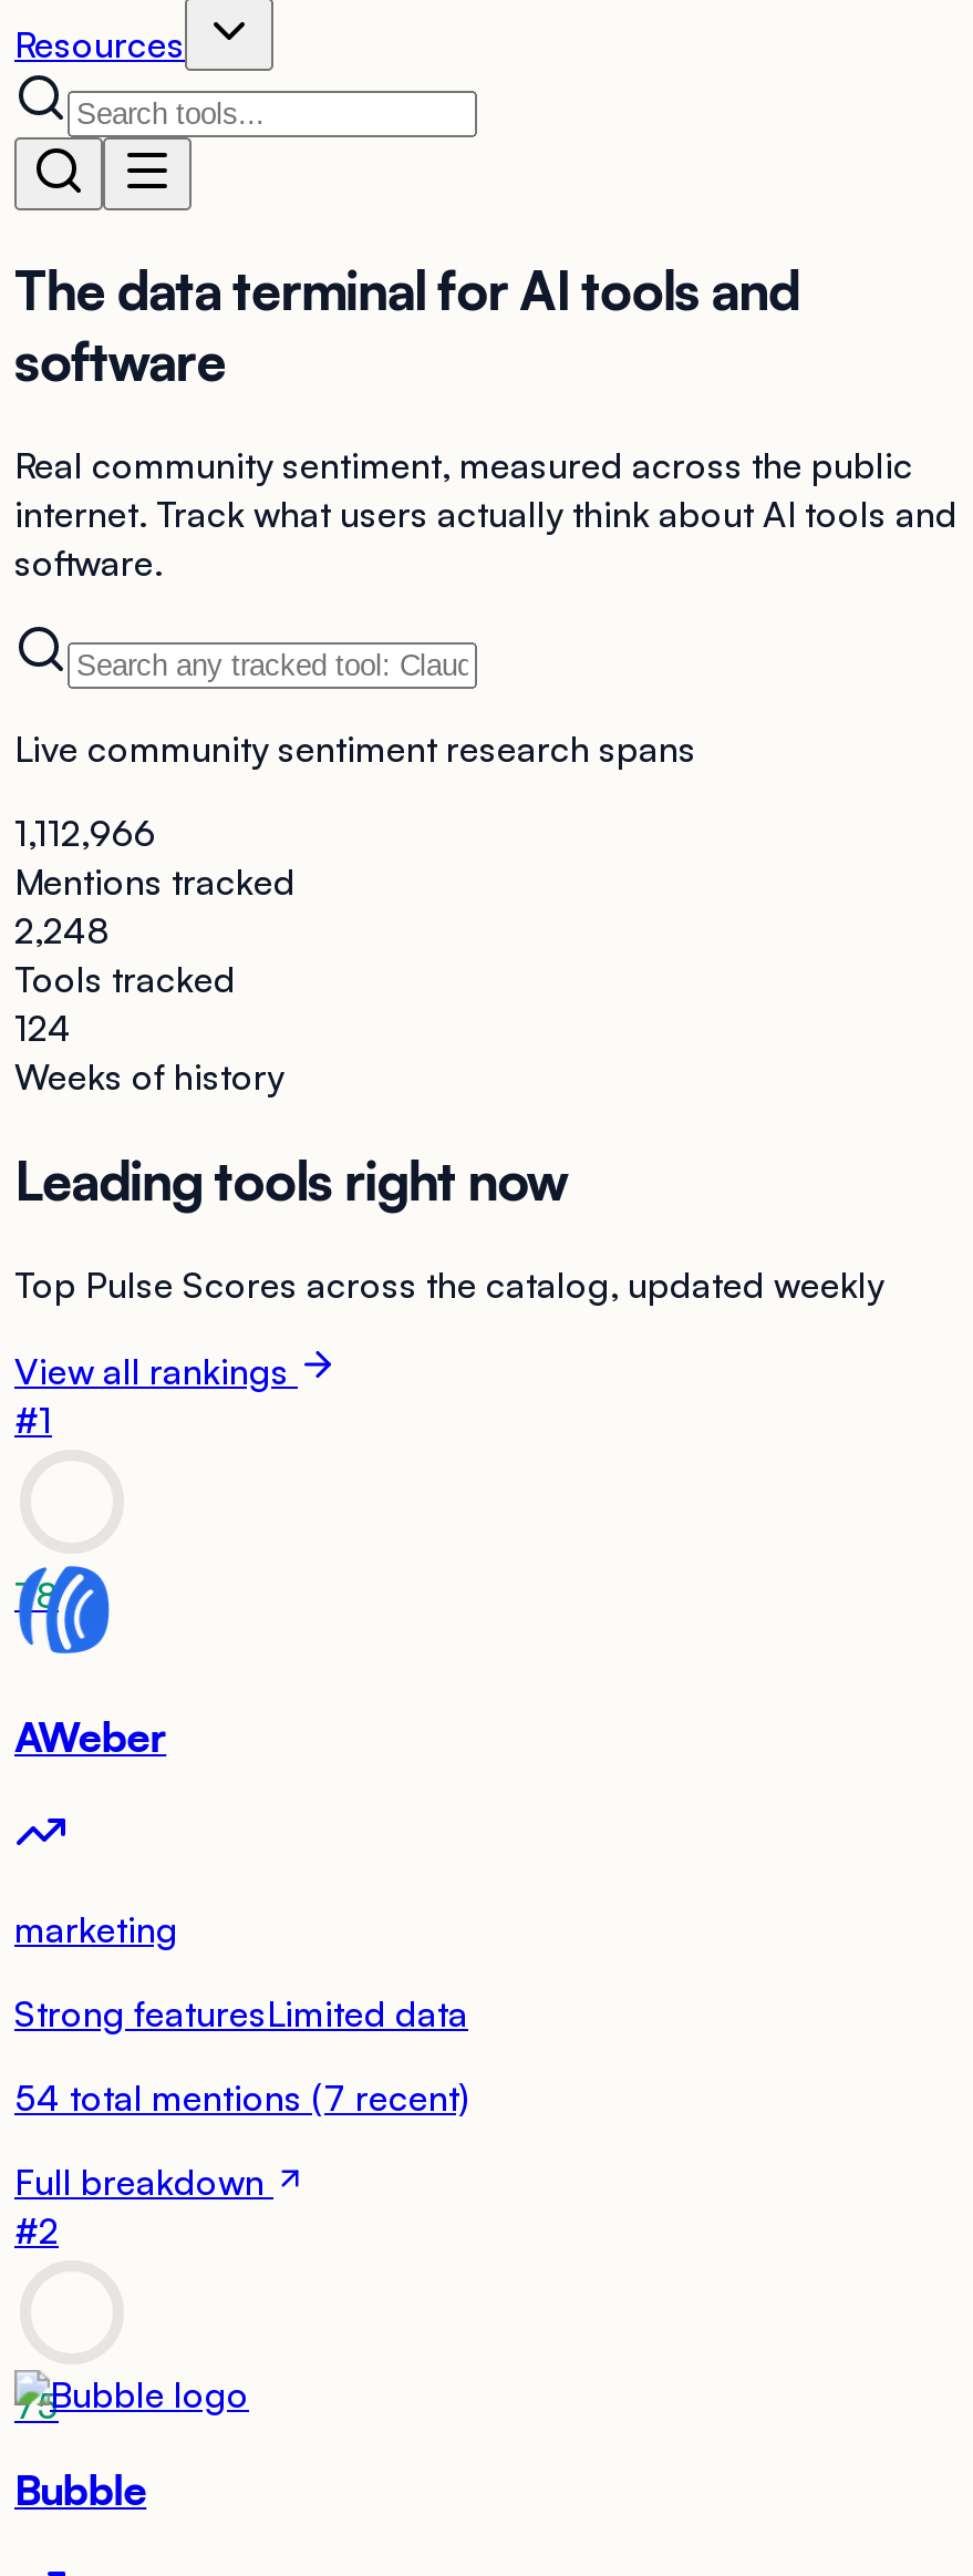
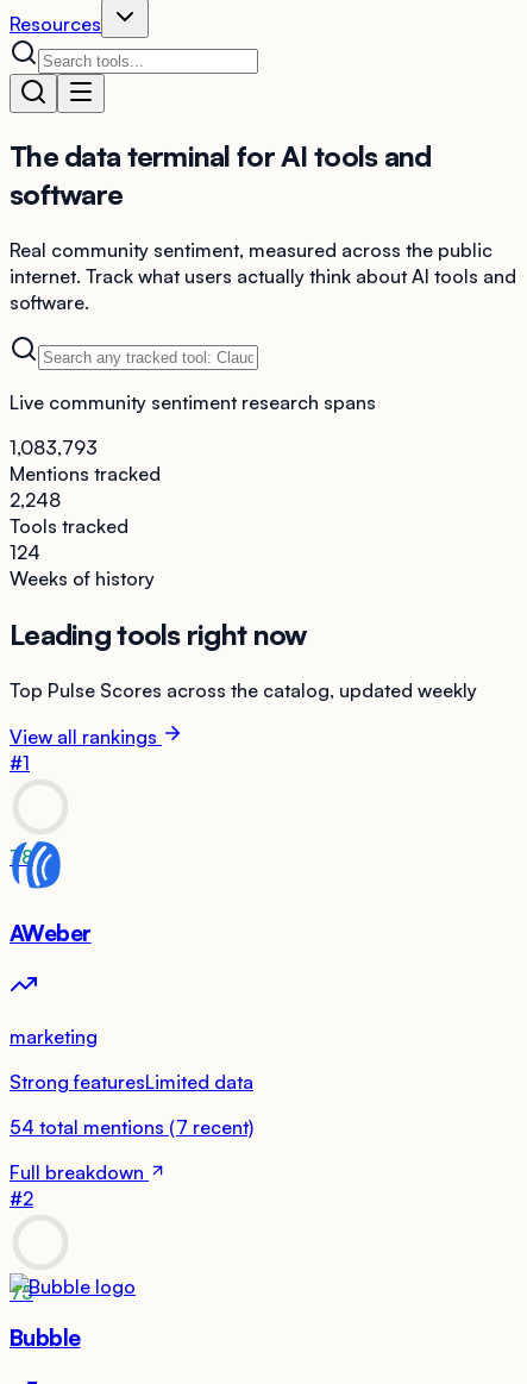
[14,810,156,855] 1,112,966 -> [10,435,98,459] 1,083,793

